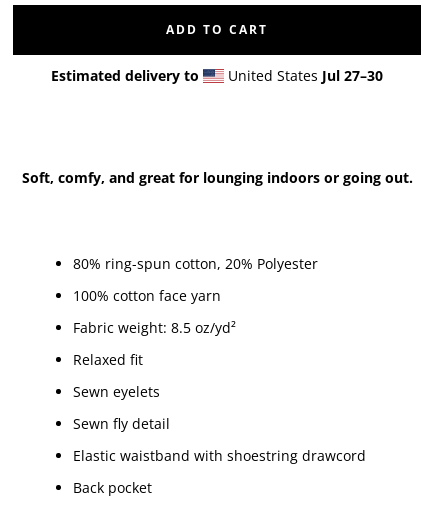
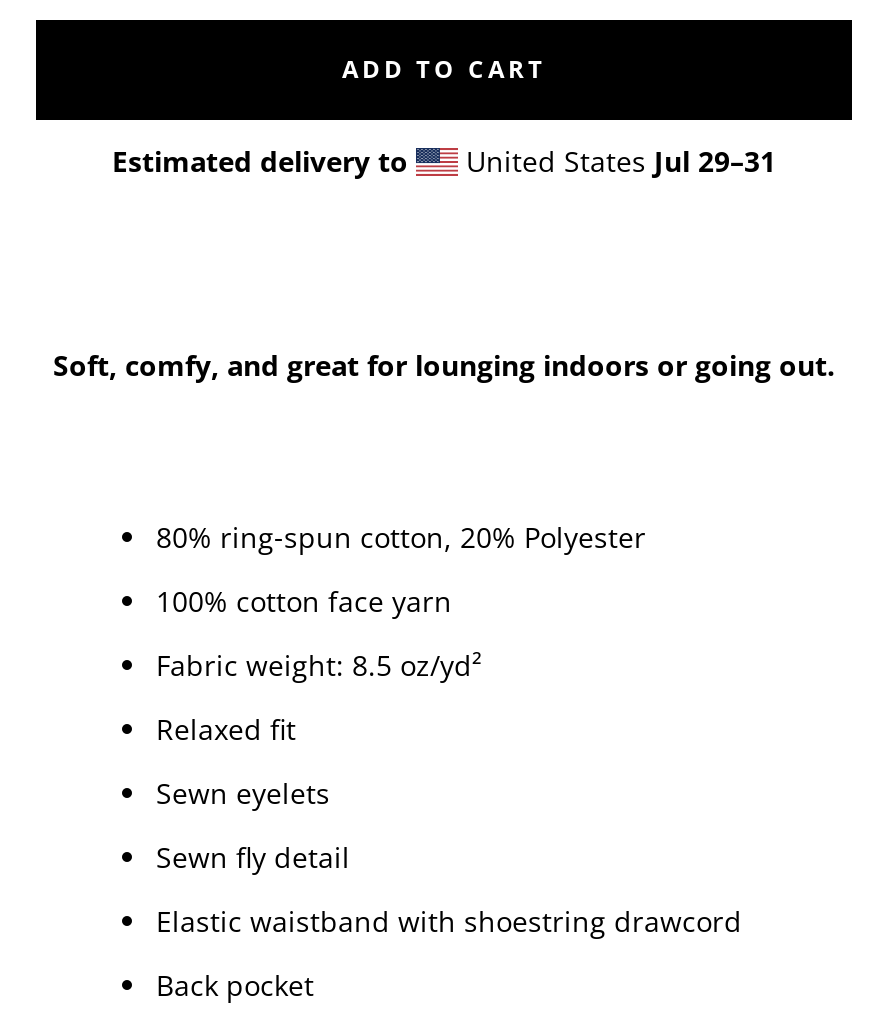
[224,66,383,85] United States Jul 27–30 -> [458,142,776,180] United States Jul 29–31

